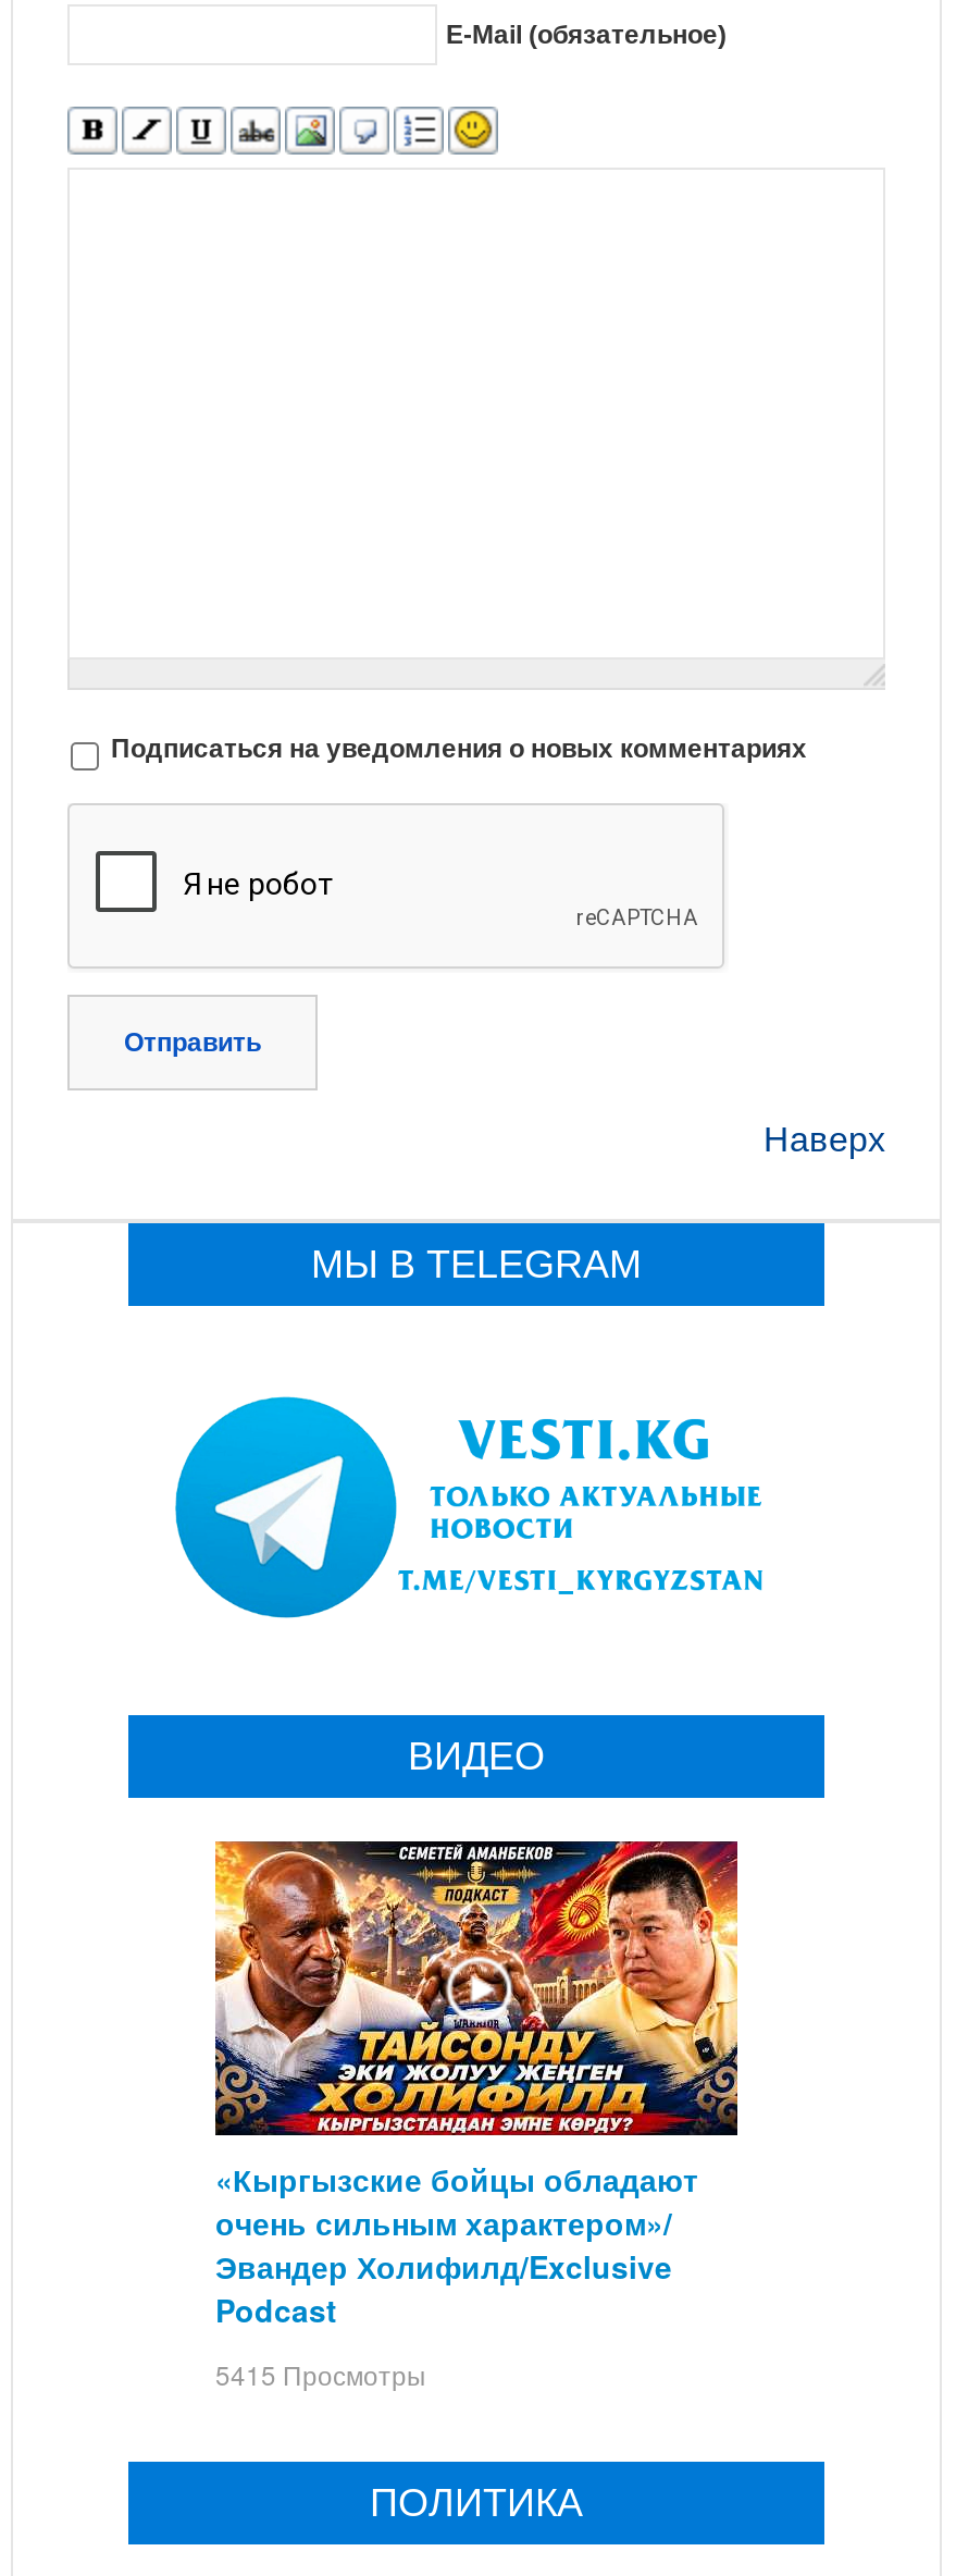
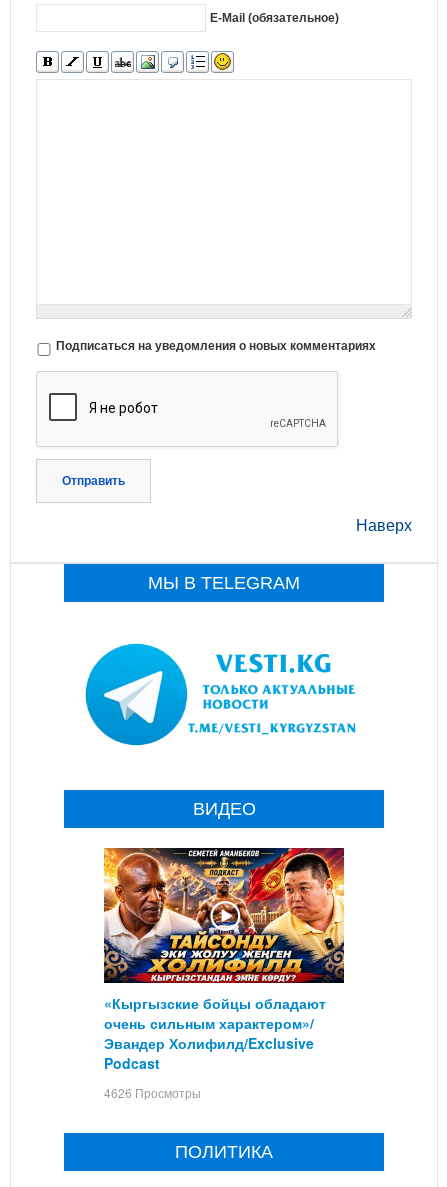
[215,2355,426,2392] 5415 Просмотры -> [104,1084,201,1101] 4626 Просмотры

